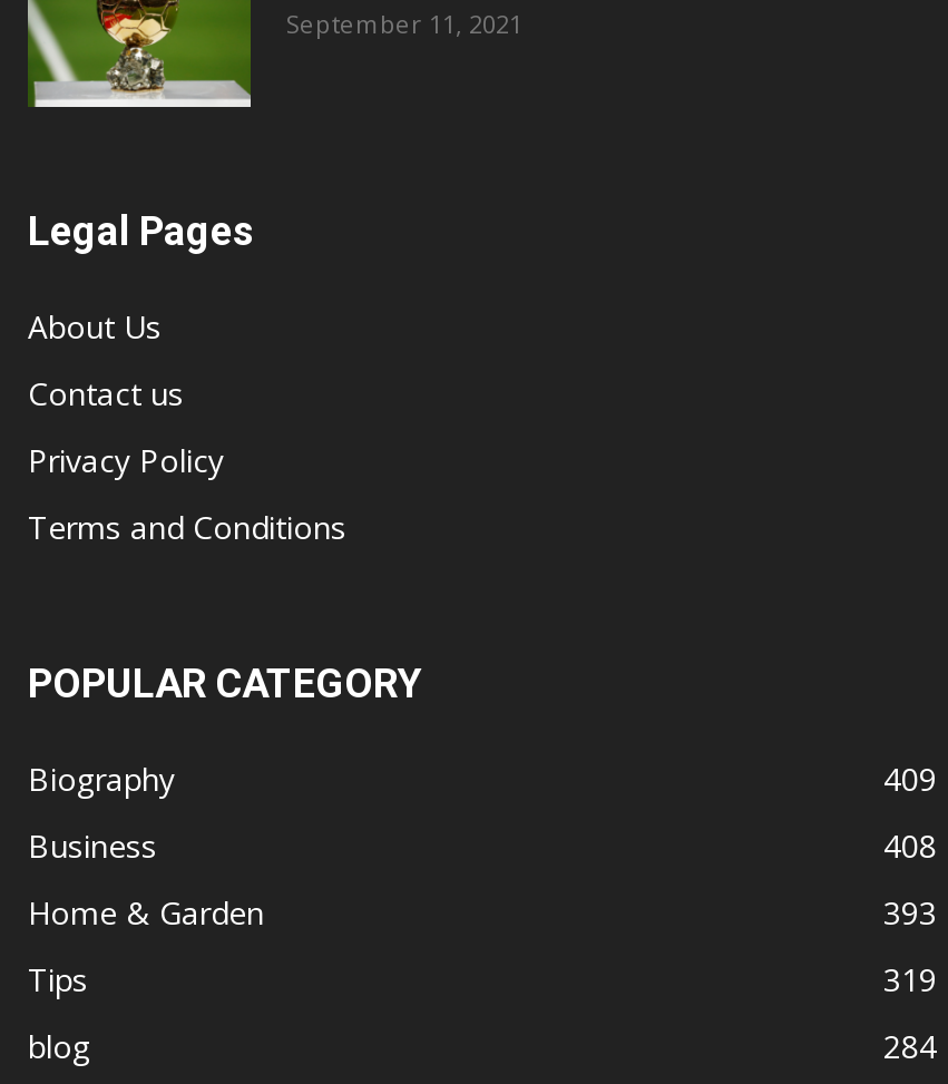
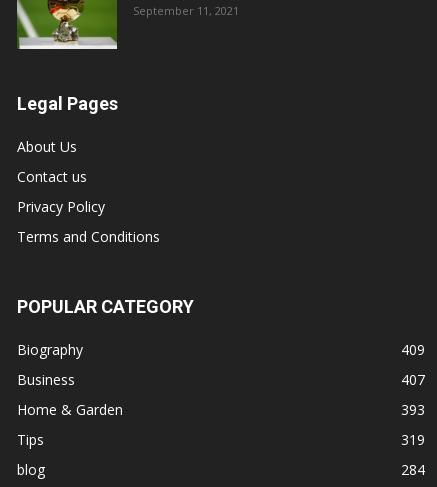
[883,826,937,868] 408 -> [401,370,425,389] 407

